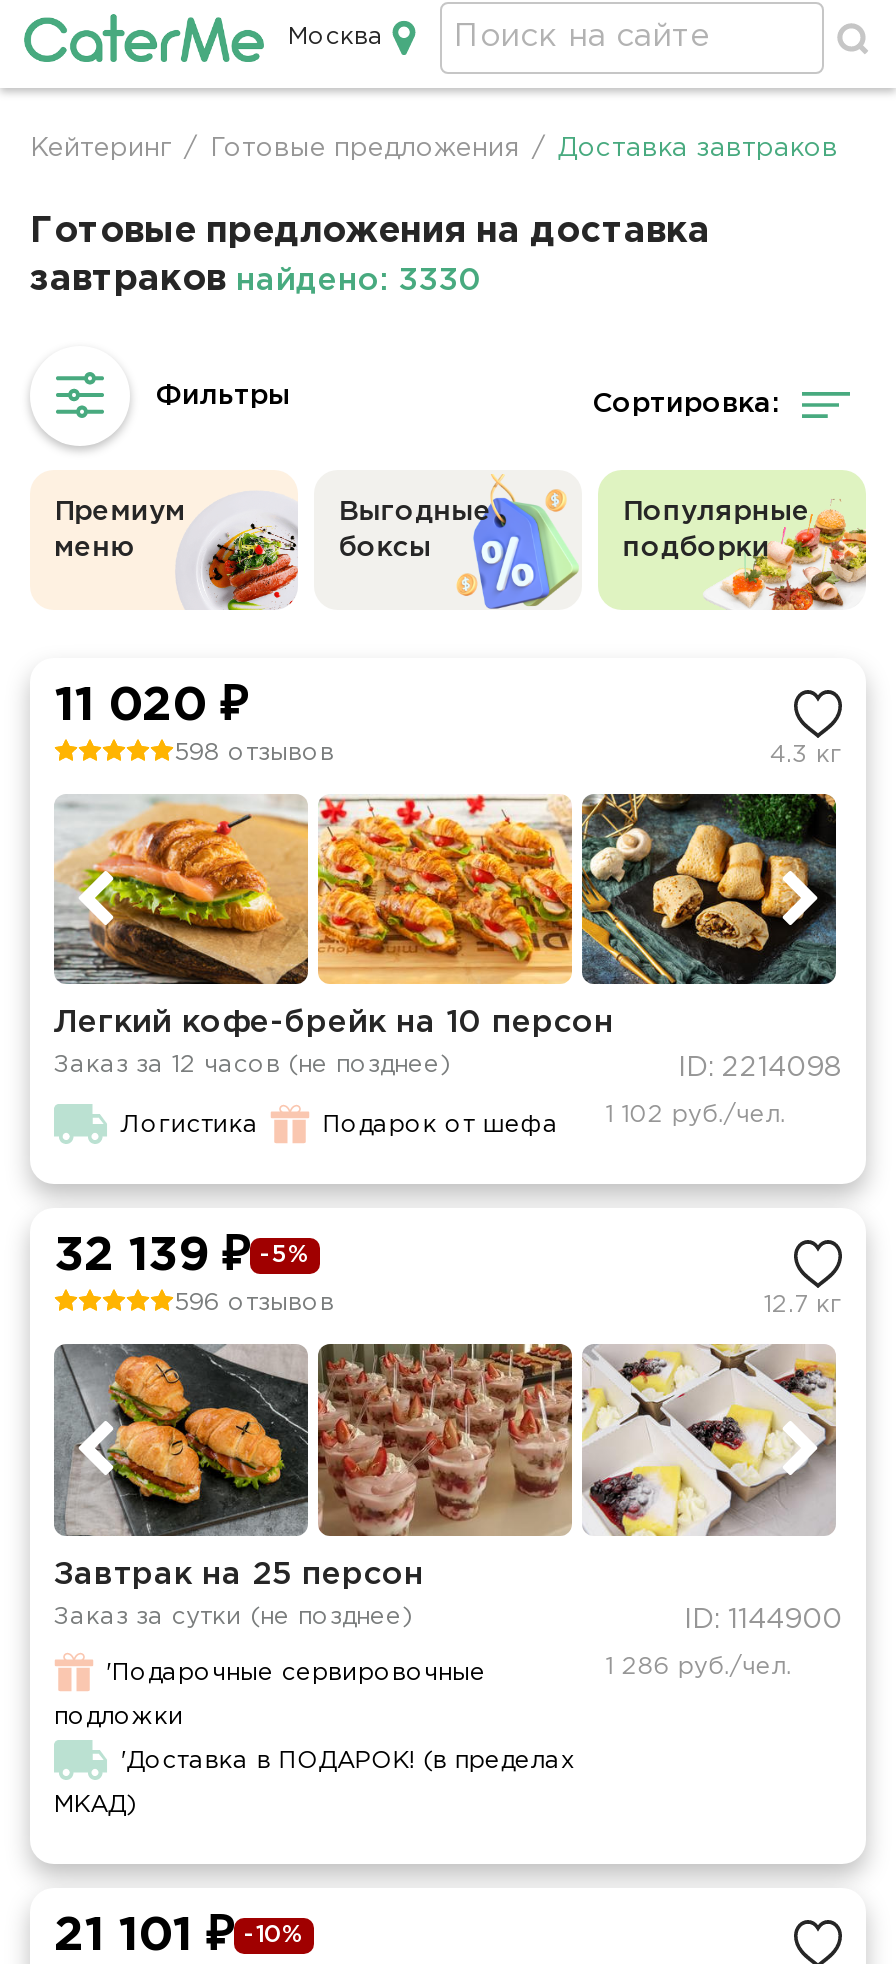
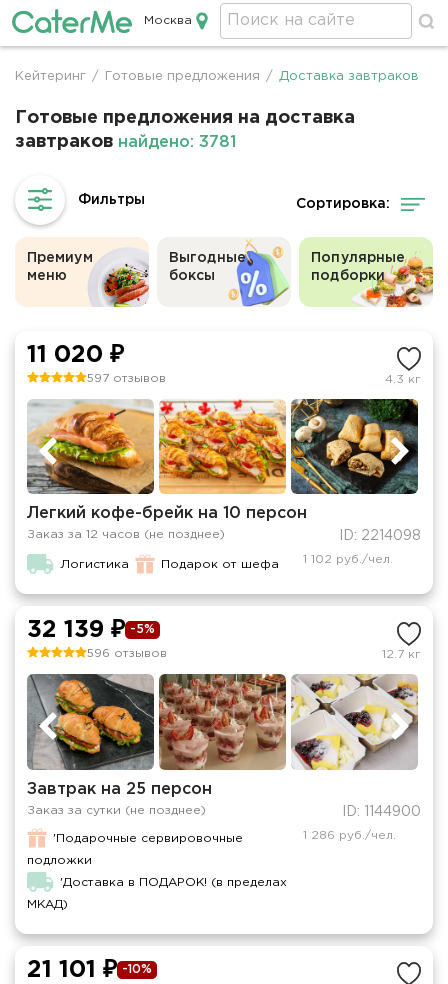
[30,264,482,296] завтраков найдено: 3330 -> [15,134,236,150] завтраков найдено: 3781
[174,742,334,764] 598 отзывов -> [87,373,166,384] 597 отзывов

